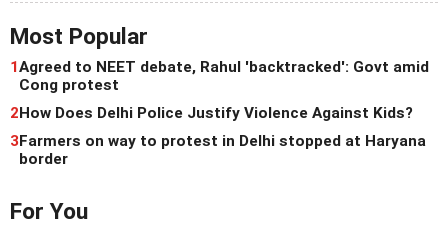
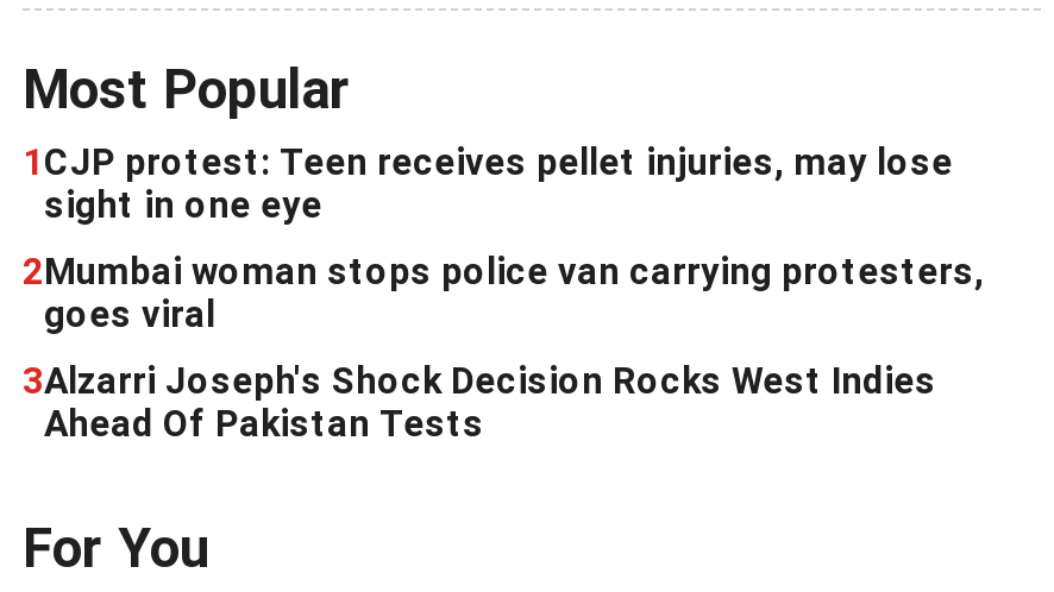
[10,58,429,94] 1 Agreed to NEET debate, Rahul 'backtracked': Govt amid | Cong protest -> [23,142,953,227] 1 CJP protest: Teen receives pellet injuries, may lose | sight in one eye
[10,104,413,122] 2How Does Delhi Police Justify Violence Against Kids? -> [23,251,984,337] 2Mumbai woman stops police van carrying protesters, | goes viral
[10,132,426,168] 3Farmers on way to protest in Delhi stopped at Haryana | border -> [23,360,936,446] 3Alzarri Joseph's Shock Decision Rocks West Indies | Ahead Of Pakistan Tests

